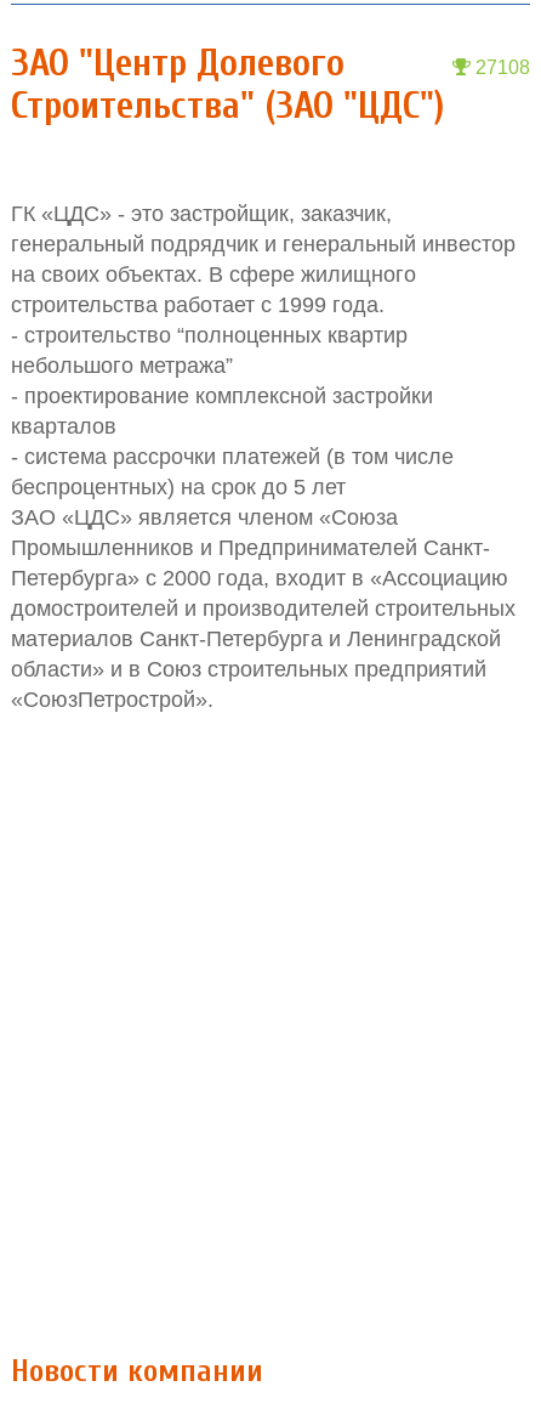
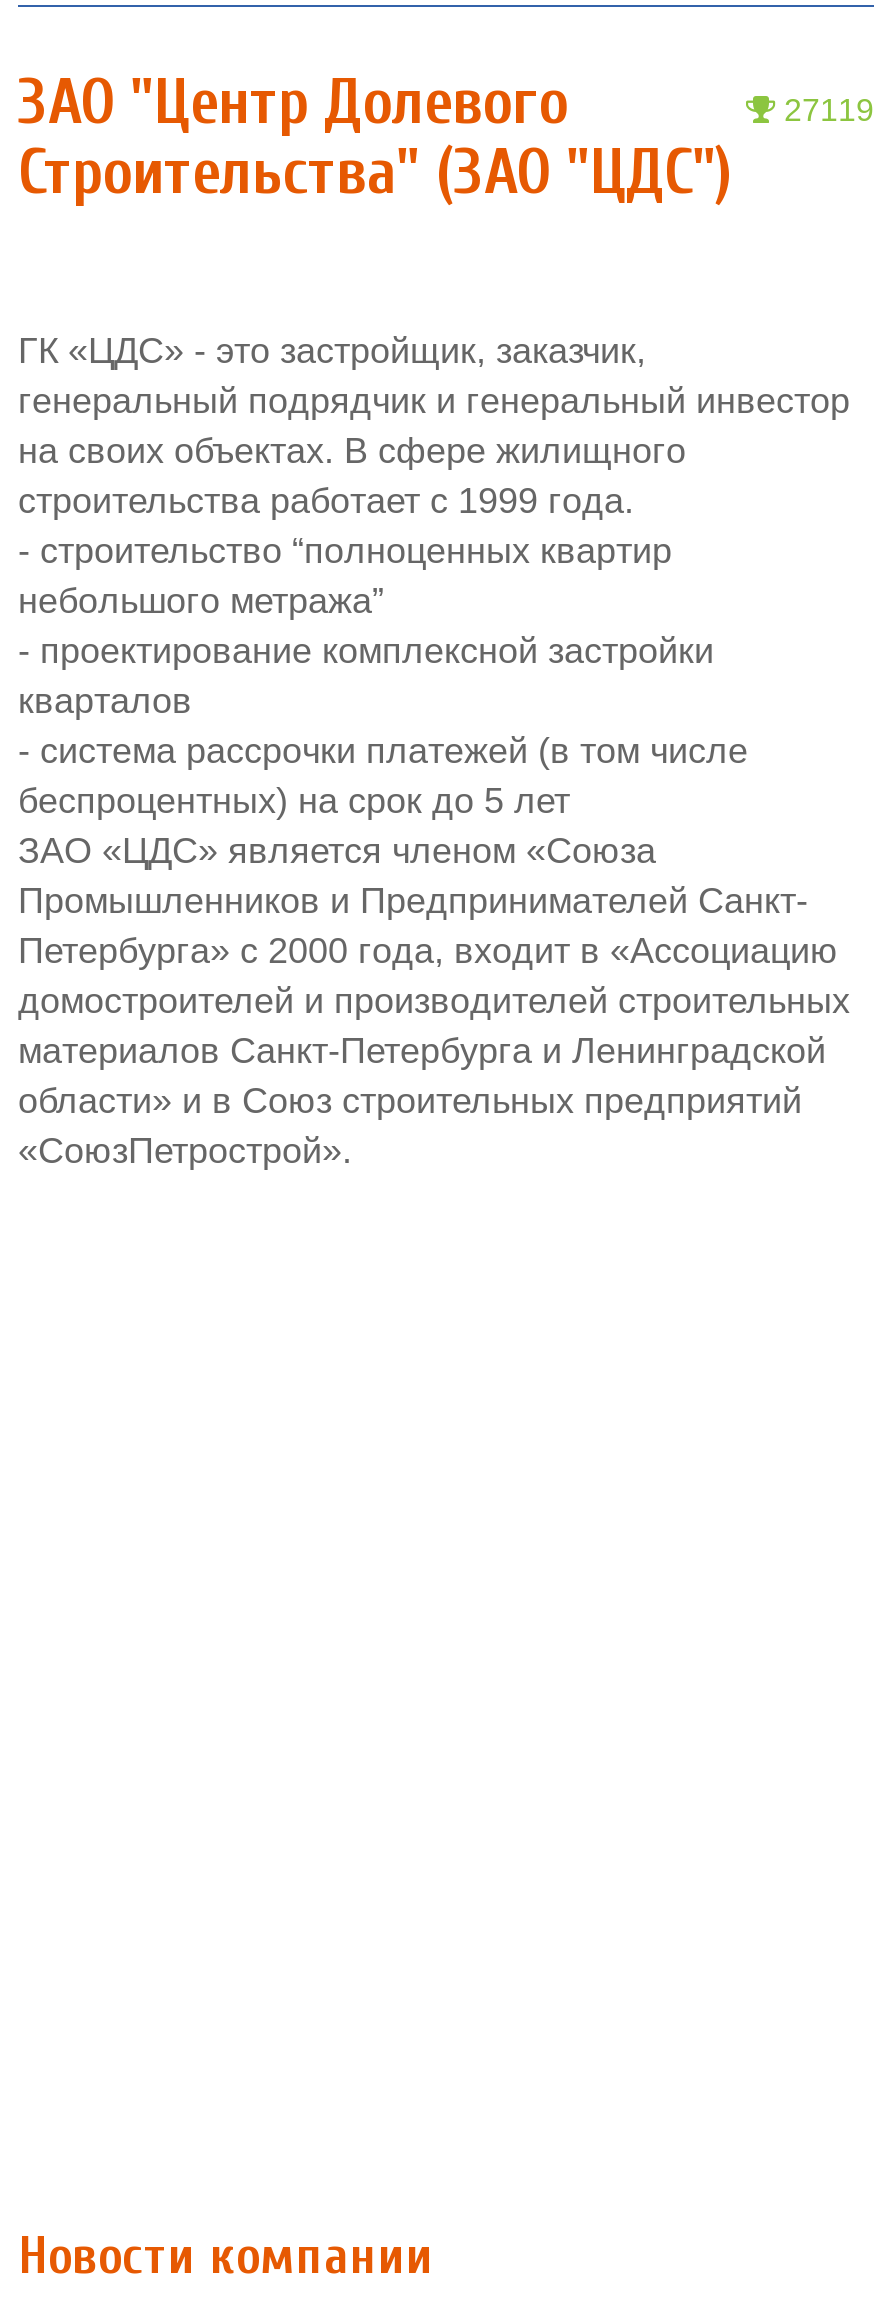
[471,57,530,78] 27108 -> [776,93,874,127] 27119

